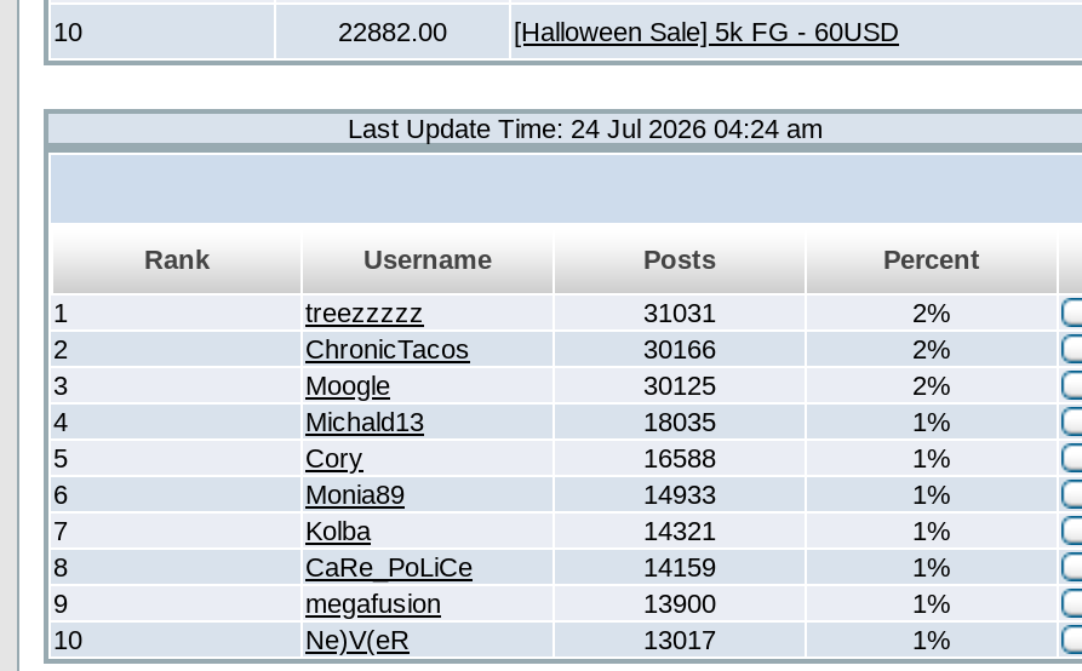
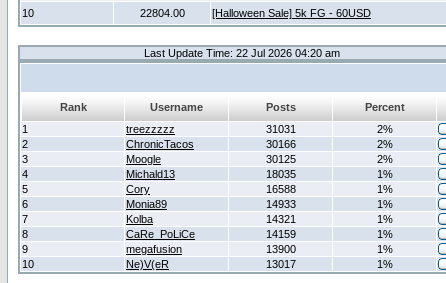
[338,17,447,46] 22882.00 -> [139,7,184,19] 22804.00
[348,114,823,143] Last Update Time: 24 Jul 2026 04:24 am -> [143,47,339,59] Last Update Time: 22 Jul 2026 04:20 am

